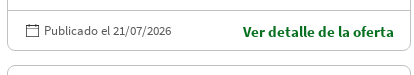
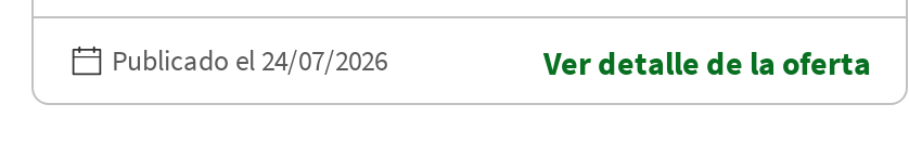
[44,22,171,39] Publicado el 21/07/2026 -> [112,42,387,79] Publicado el 24/07/2026

